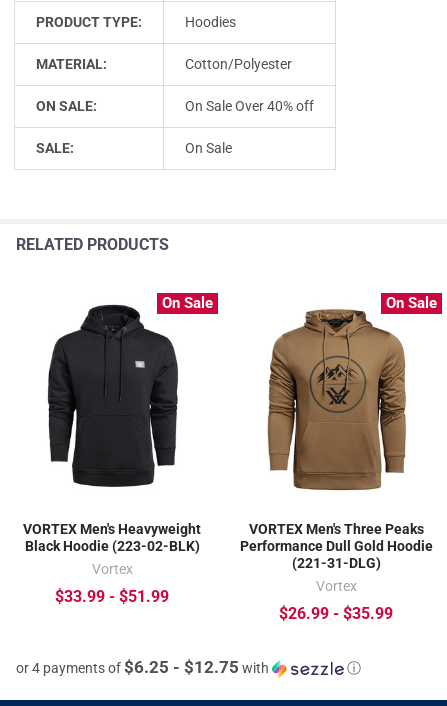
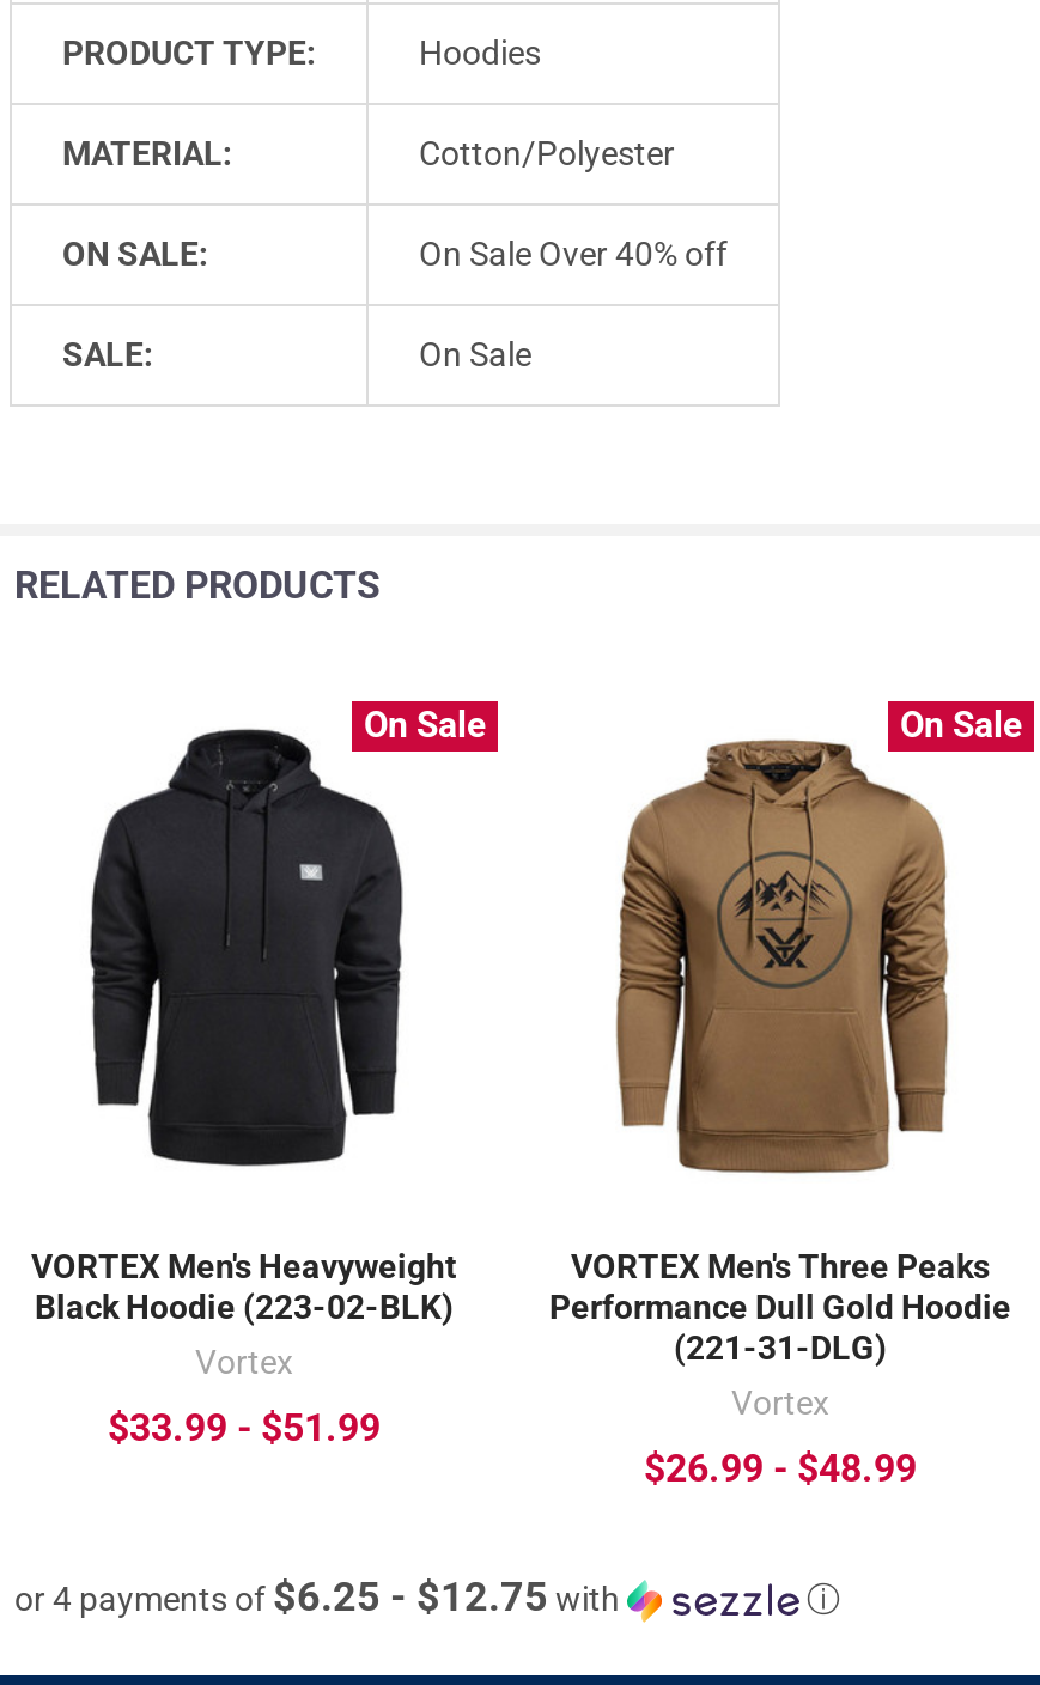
[279,604,393,623] $26.99 - $35.99 -> [644,1445,917,1490] $26.99 - $48.99

